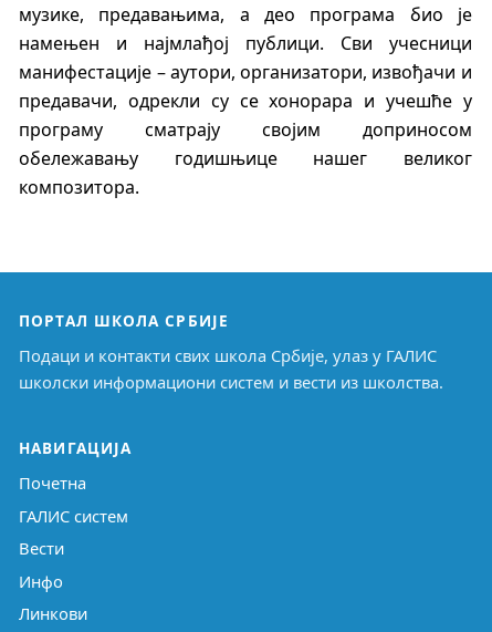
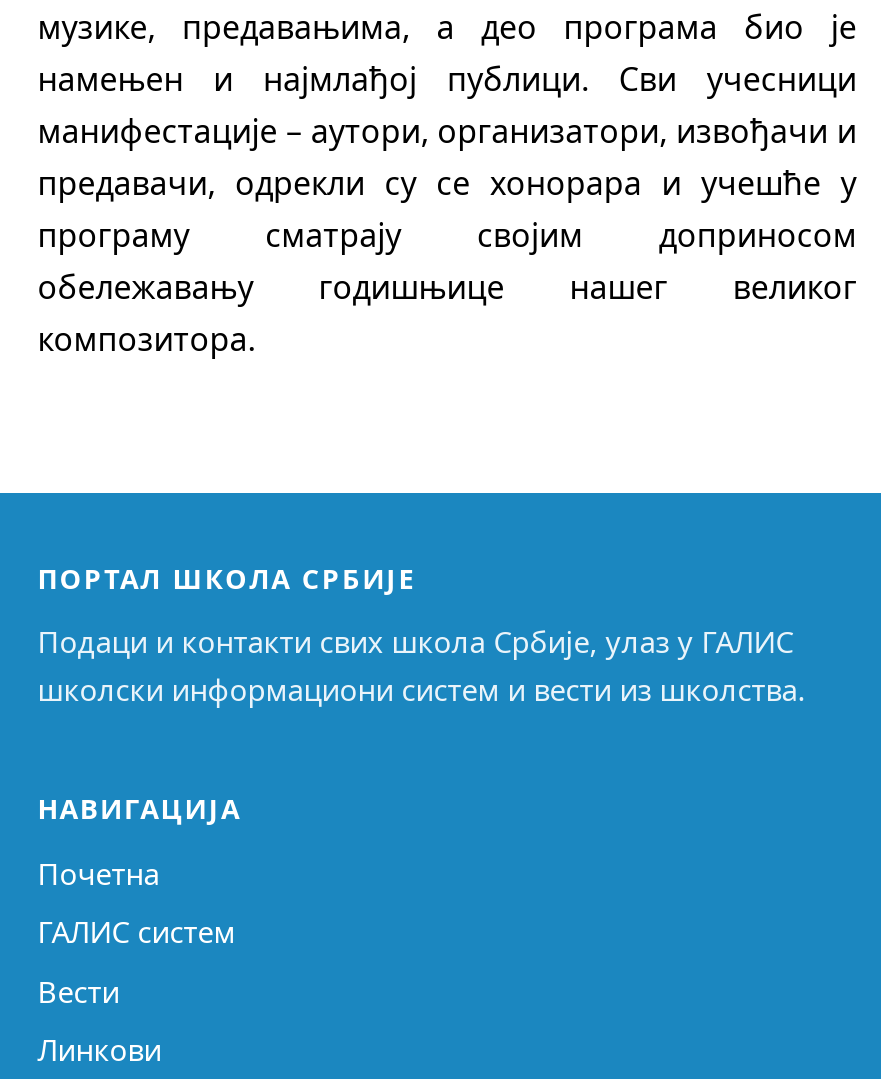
[19,570,63,592] Инфо -> none

